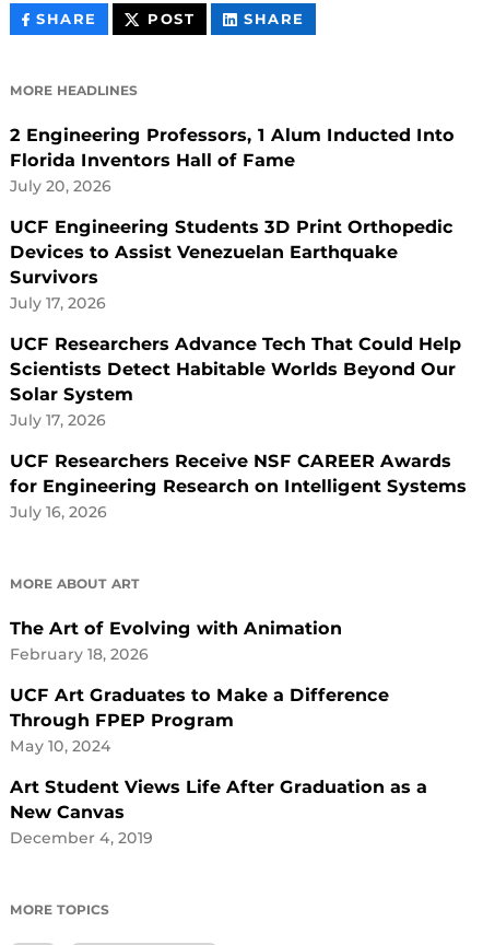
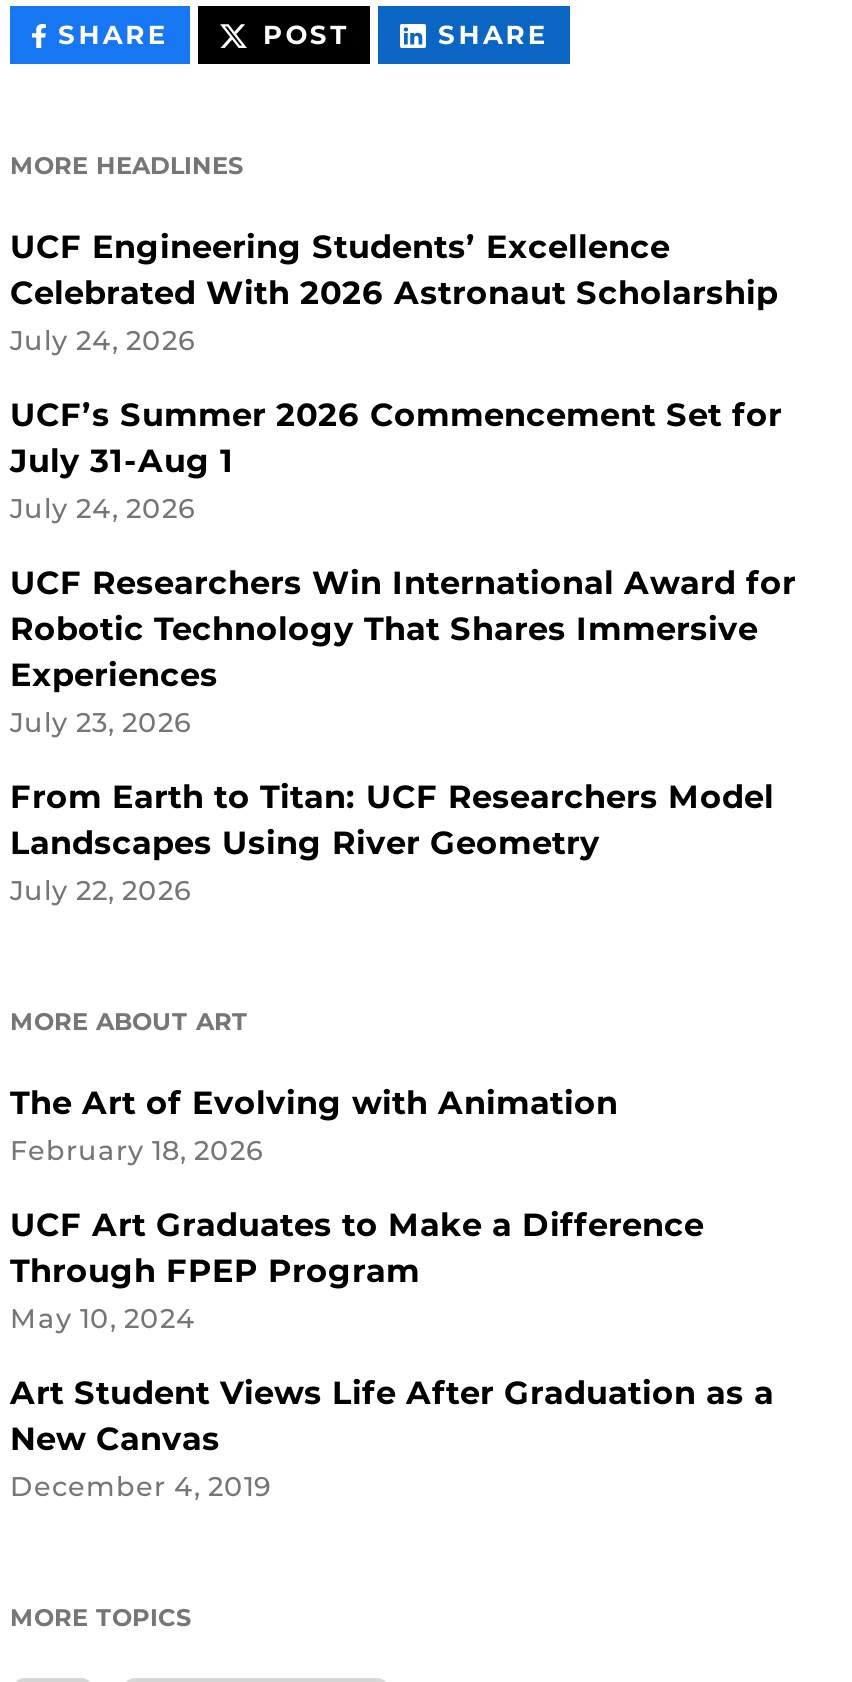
[10,125,455,195] 2 Engineering Professors, 1 Alum Inducted Into | Florida Inventors Hall of Fame | July 20, 2026 -> [10,229,778,357] UCF Engineering Students’ Excellence | Celebrated With 2026 Astronaut Scholarship | July 24, 2026
[10,217,453,312] UCF Engineering Students 3D Print Orthopedic | Devices to Assist Venezuelan Earthquake | Survivors | July 17, 2026 -> [10,397,782,525] UCF’s Summer 2026 Commencement Set for | July 31-Aug 1 | July 24, 2026
[10,334,461,429] UCF Researchers Advance Tech That Could Help | Scientists Detect Habitable Worlds Beyond Our | Solar System | July 17, 2026 -> [10,565,796,739] UCF Researchers Win International Award for | Robotic Technology That Shares Immersive | Experiences | July 23, 2026
[10,451,467,521] UCF Researchers Receive NSF CAREER Awards | for Engineering Research on Intelligent Systems | July 16, 2026 -> [10,779,774,907] From Earth to Titan: UCF Researchers Model | Landscapes Using River Geometry | July 22, 2026

